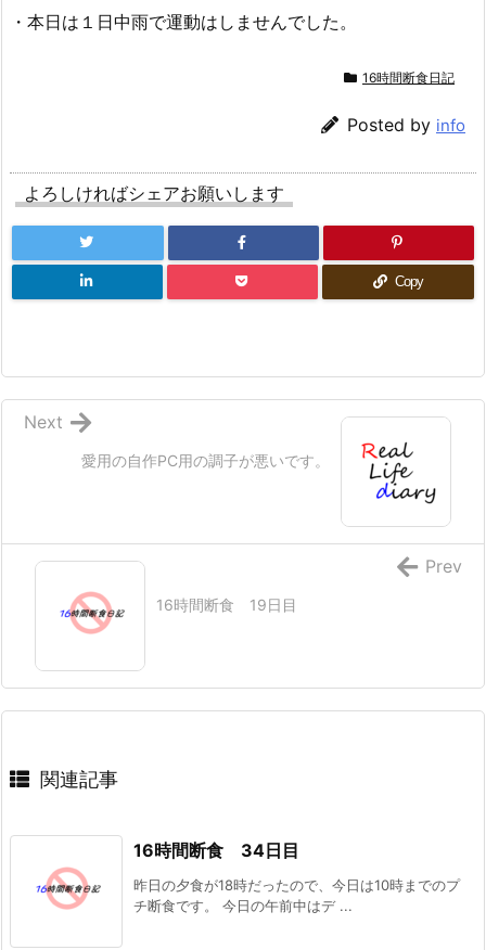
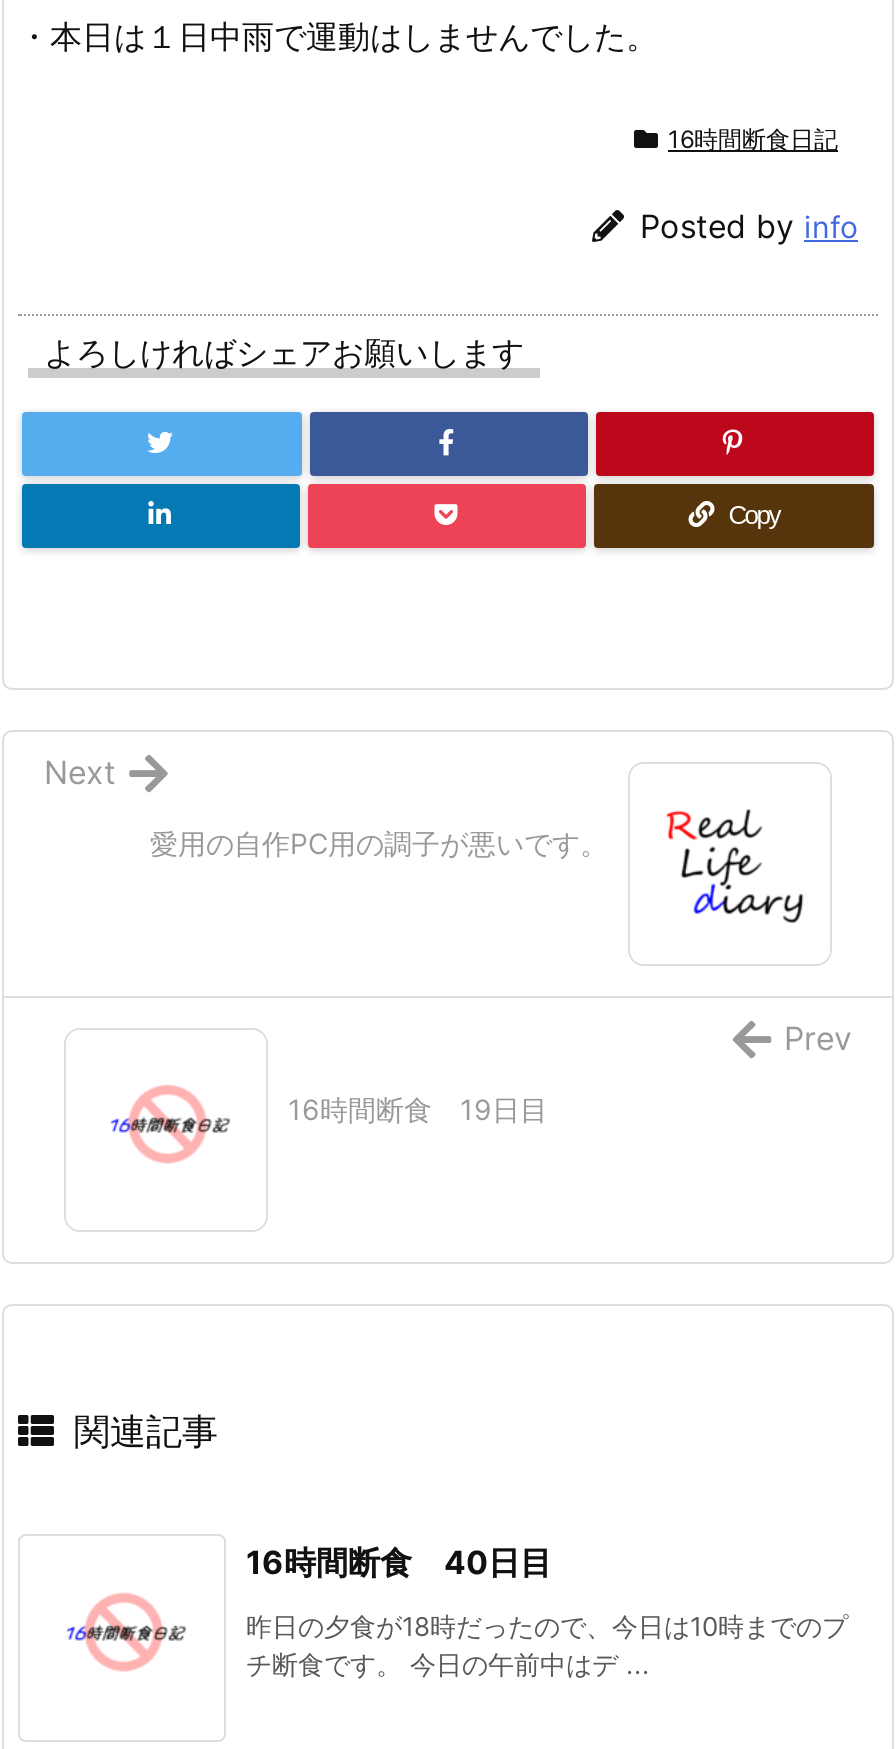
[133,839,299,861] 16時間断食 34日目 -> [246,1542,552,1582] 16時間断食 40日目

